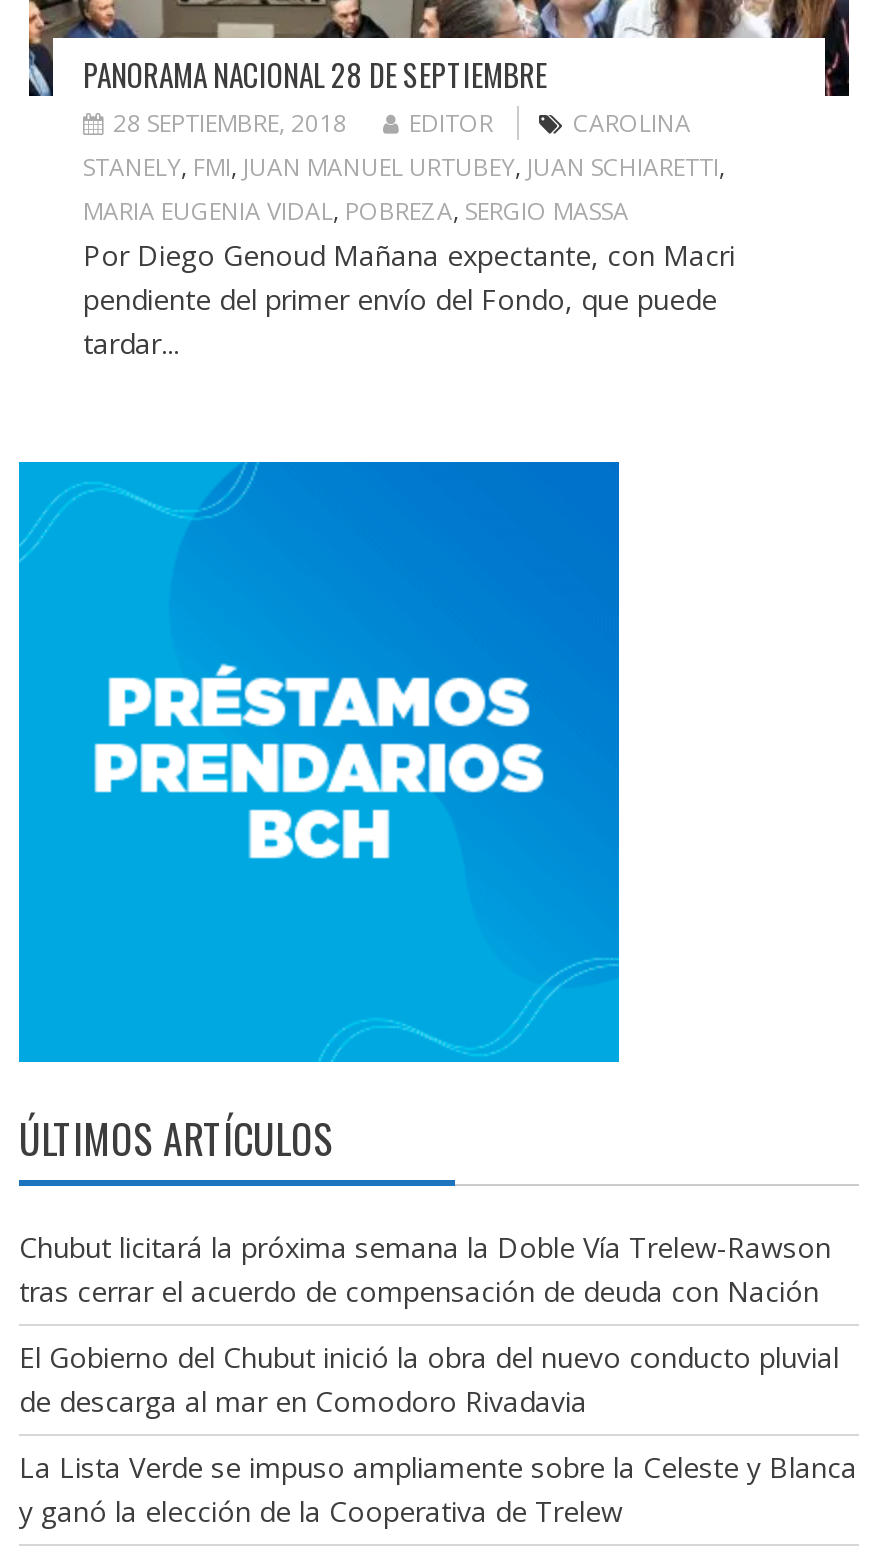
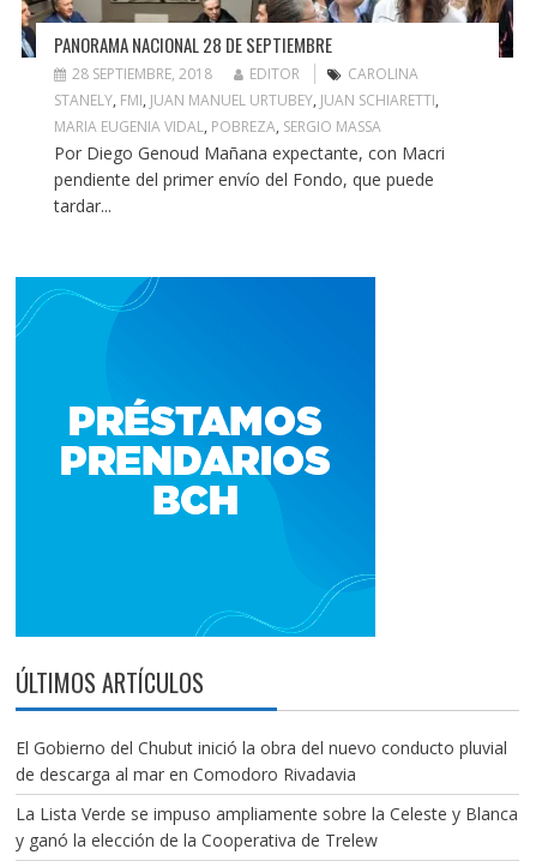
[19,1228,831,1310] Chubut licitará la próxima semana la Doble Vía Trelew-Rawson | tras cerrar el acuerdo de compensación de deuda con Nación -> none

